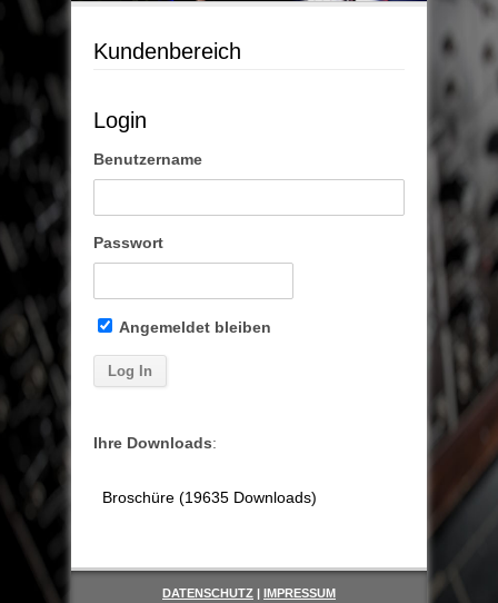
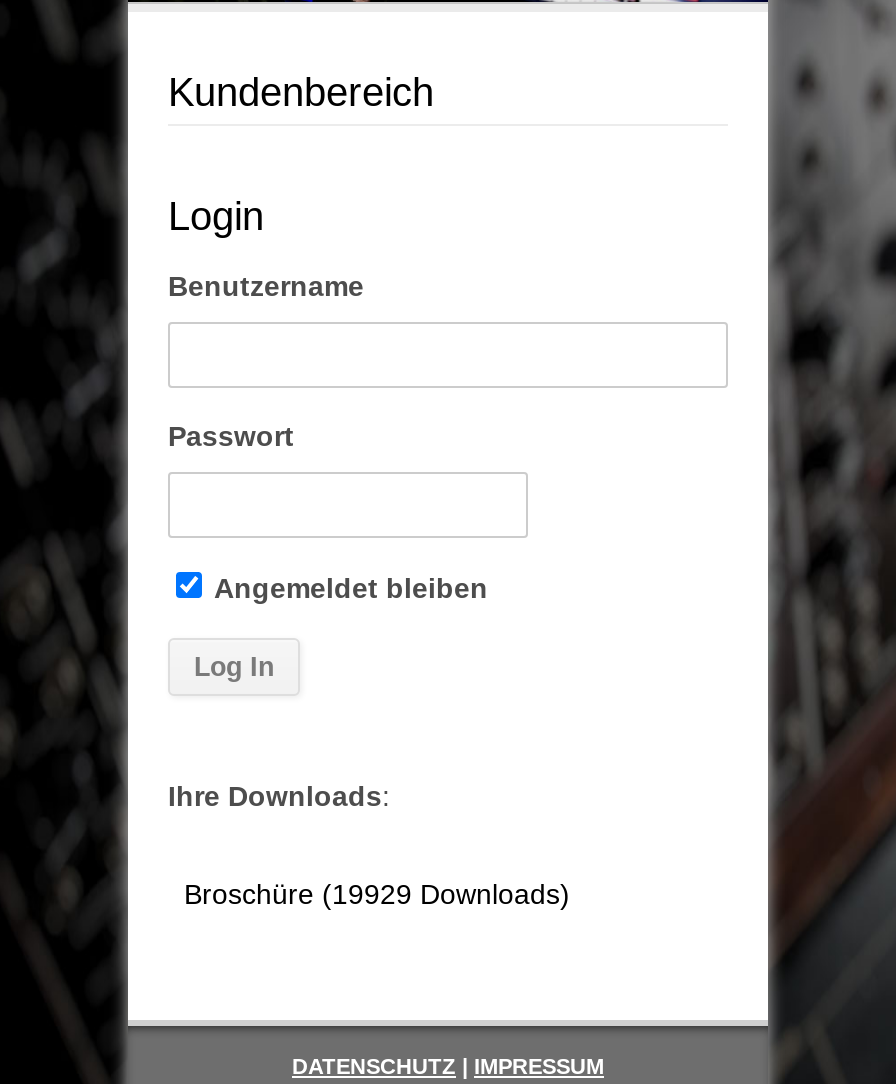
[102,488,317,506] Broschüre (19635 Downloads) -> [184,878,570,910] Broschüre (19929 Downloads)

